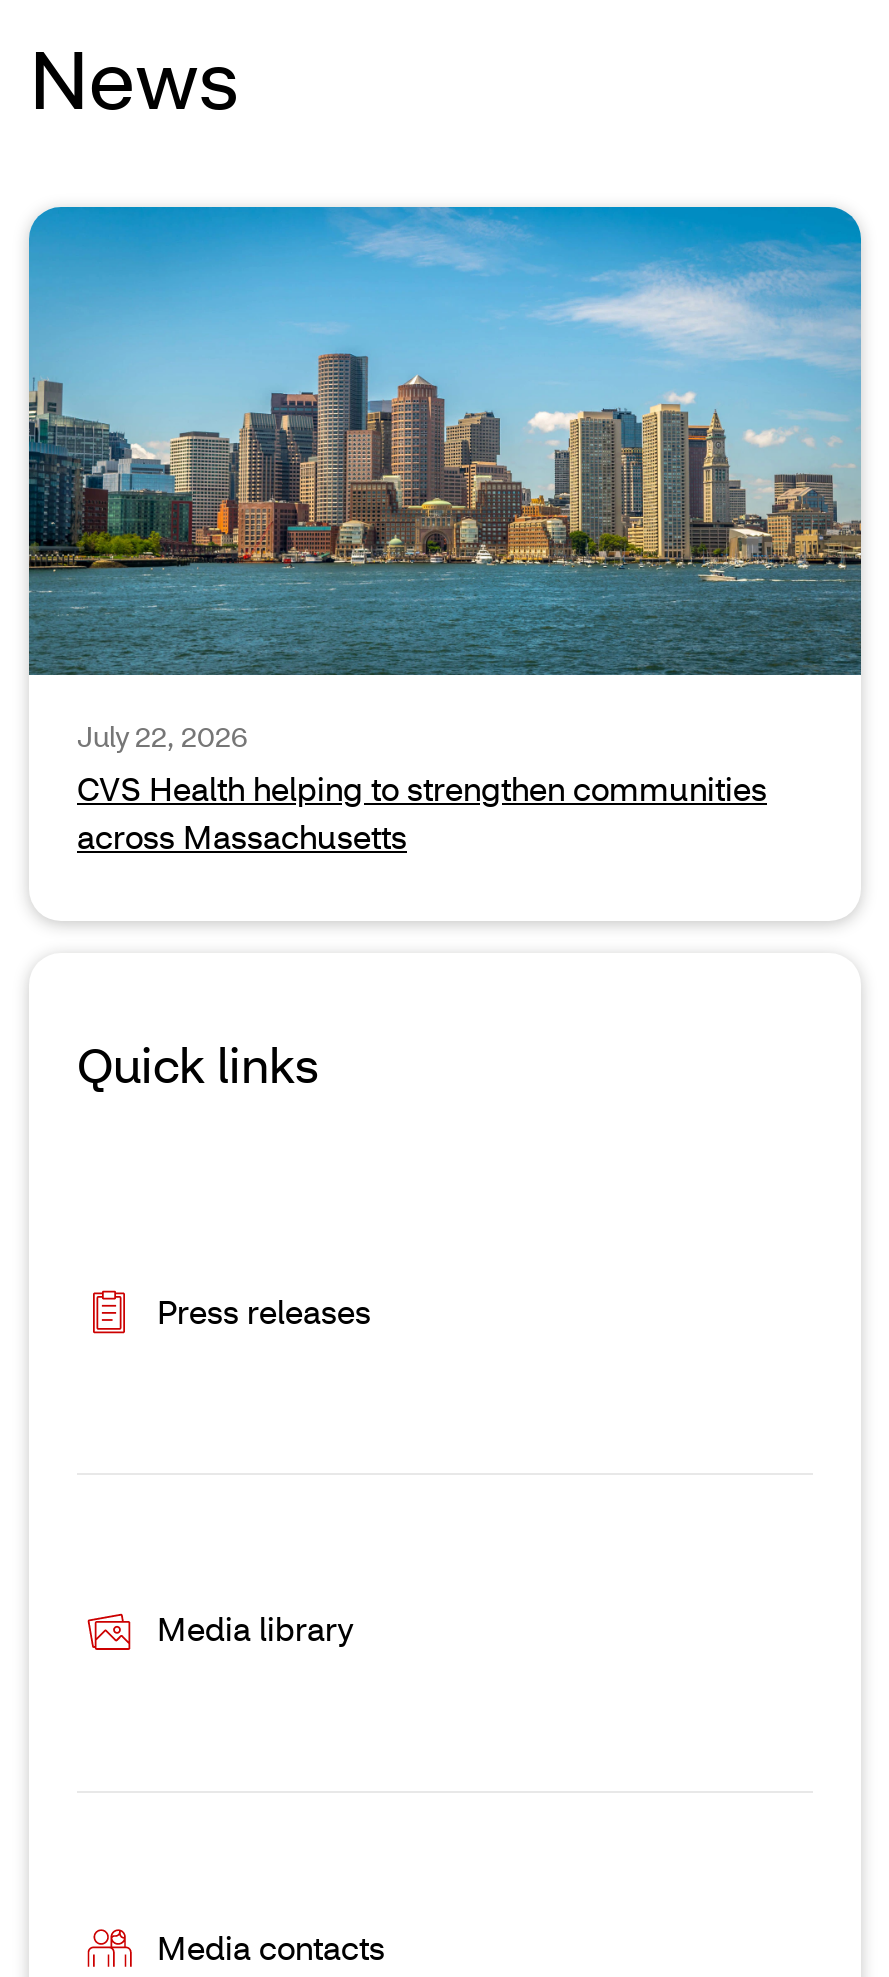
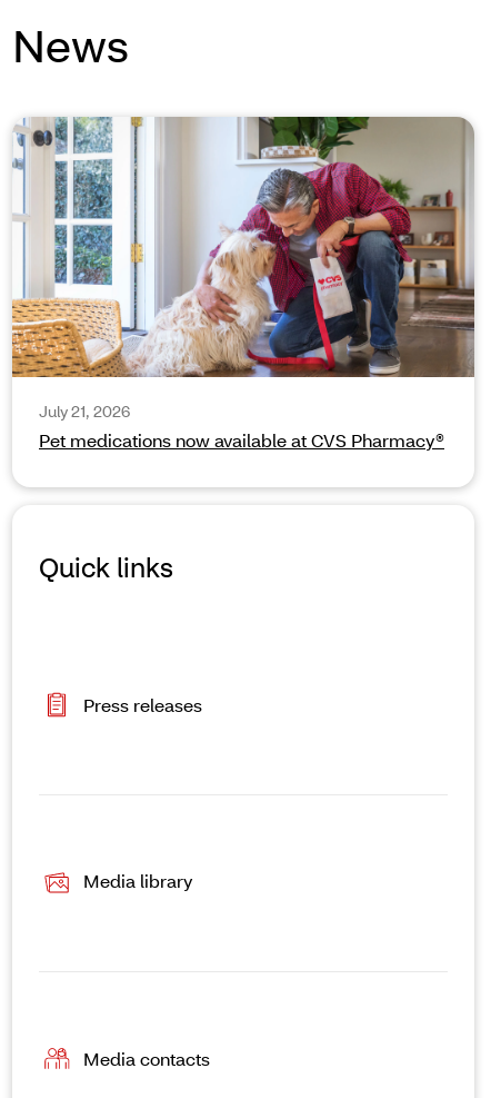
[27,205,863,857] [image] | July 22, 2026 | CVS Health helping to strengthen communities | across Massachusetts -> [11,116,475,452] [image] | July 21, 2026 | Pet medications now available at CVS Pharmacy®

